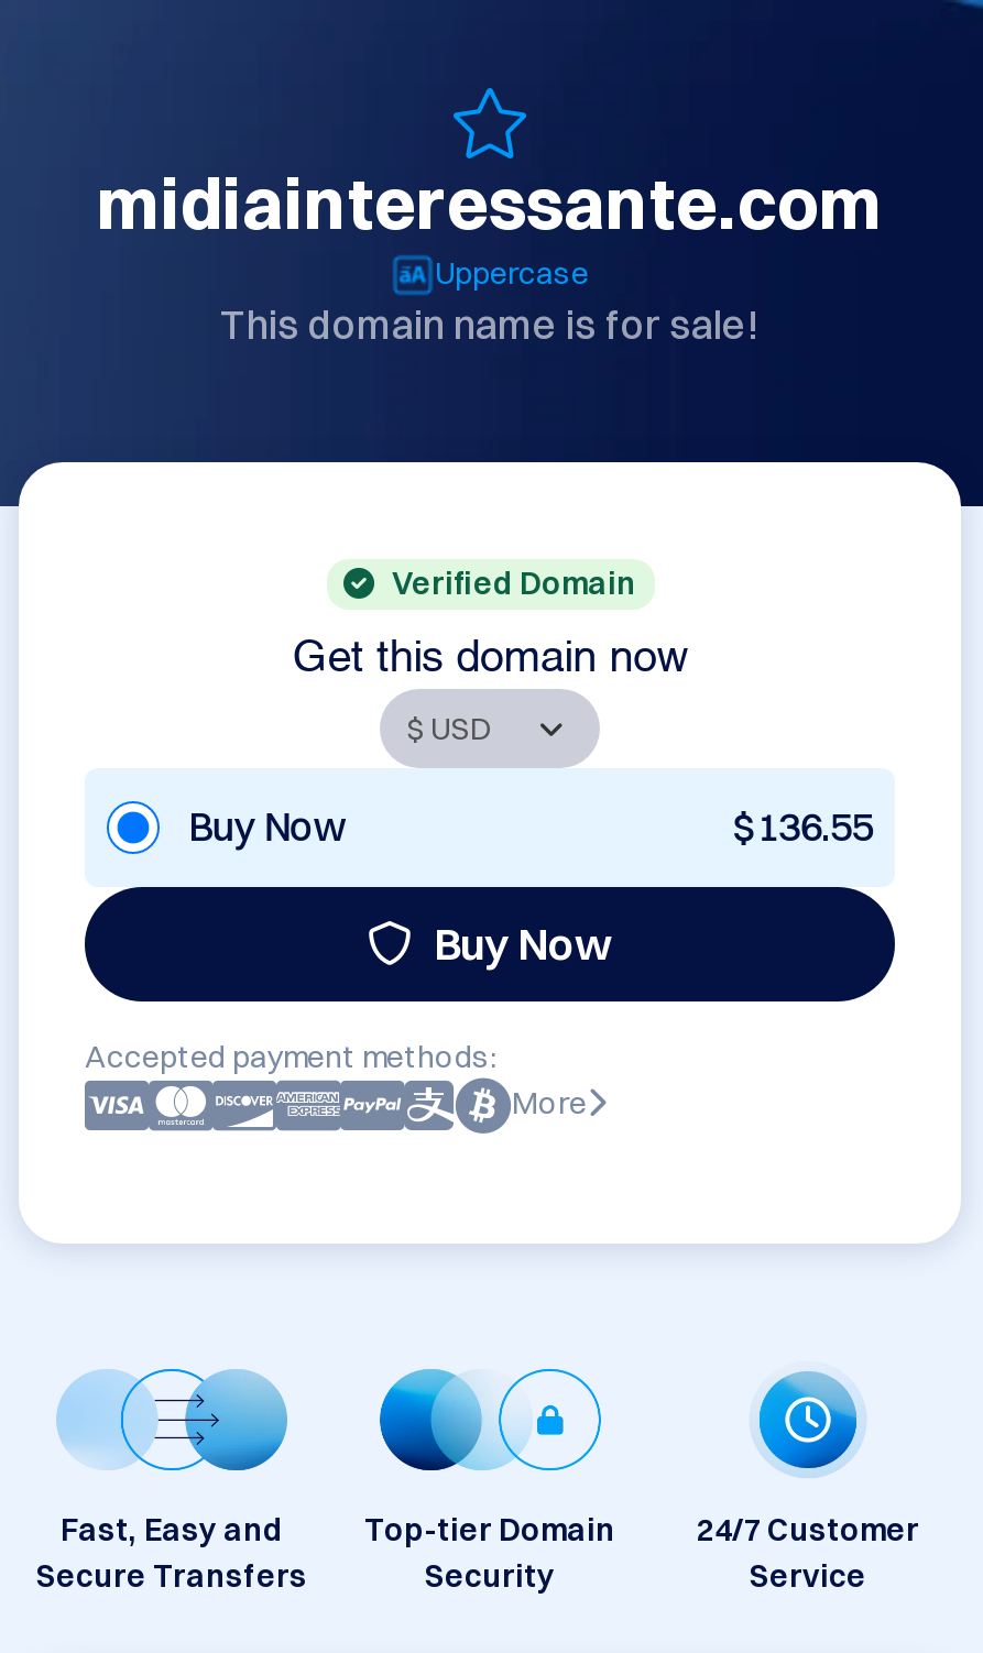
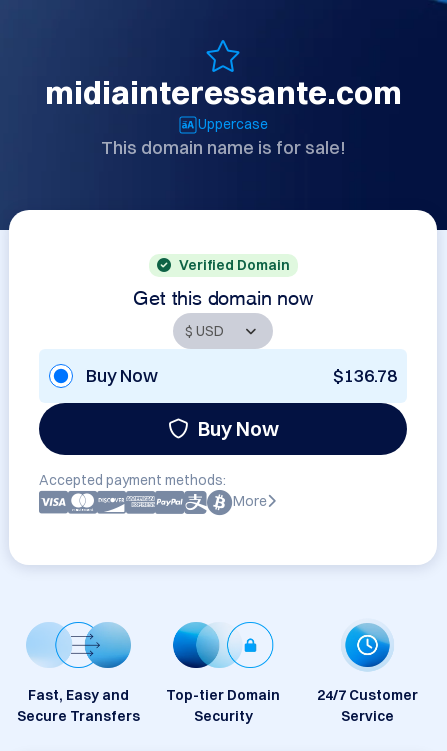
[732,801,873,852] $136.55 -> [333,364,397,387] $136.78

